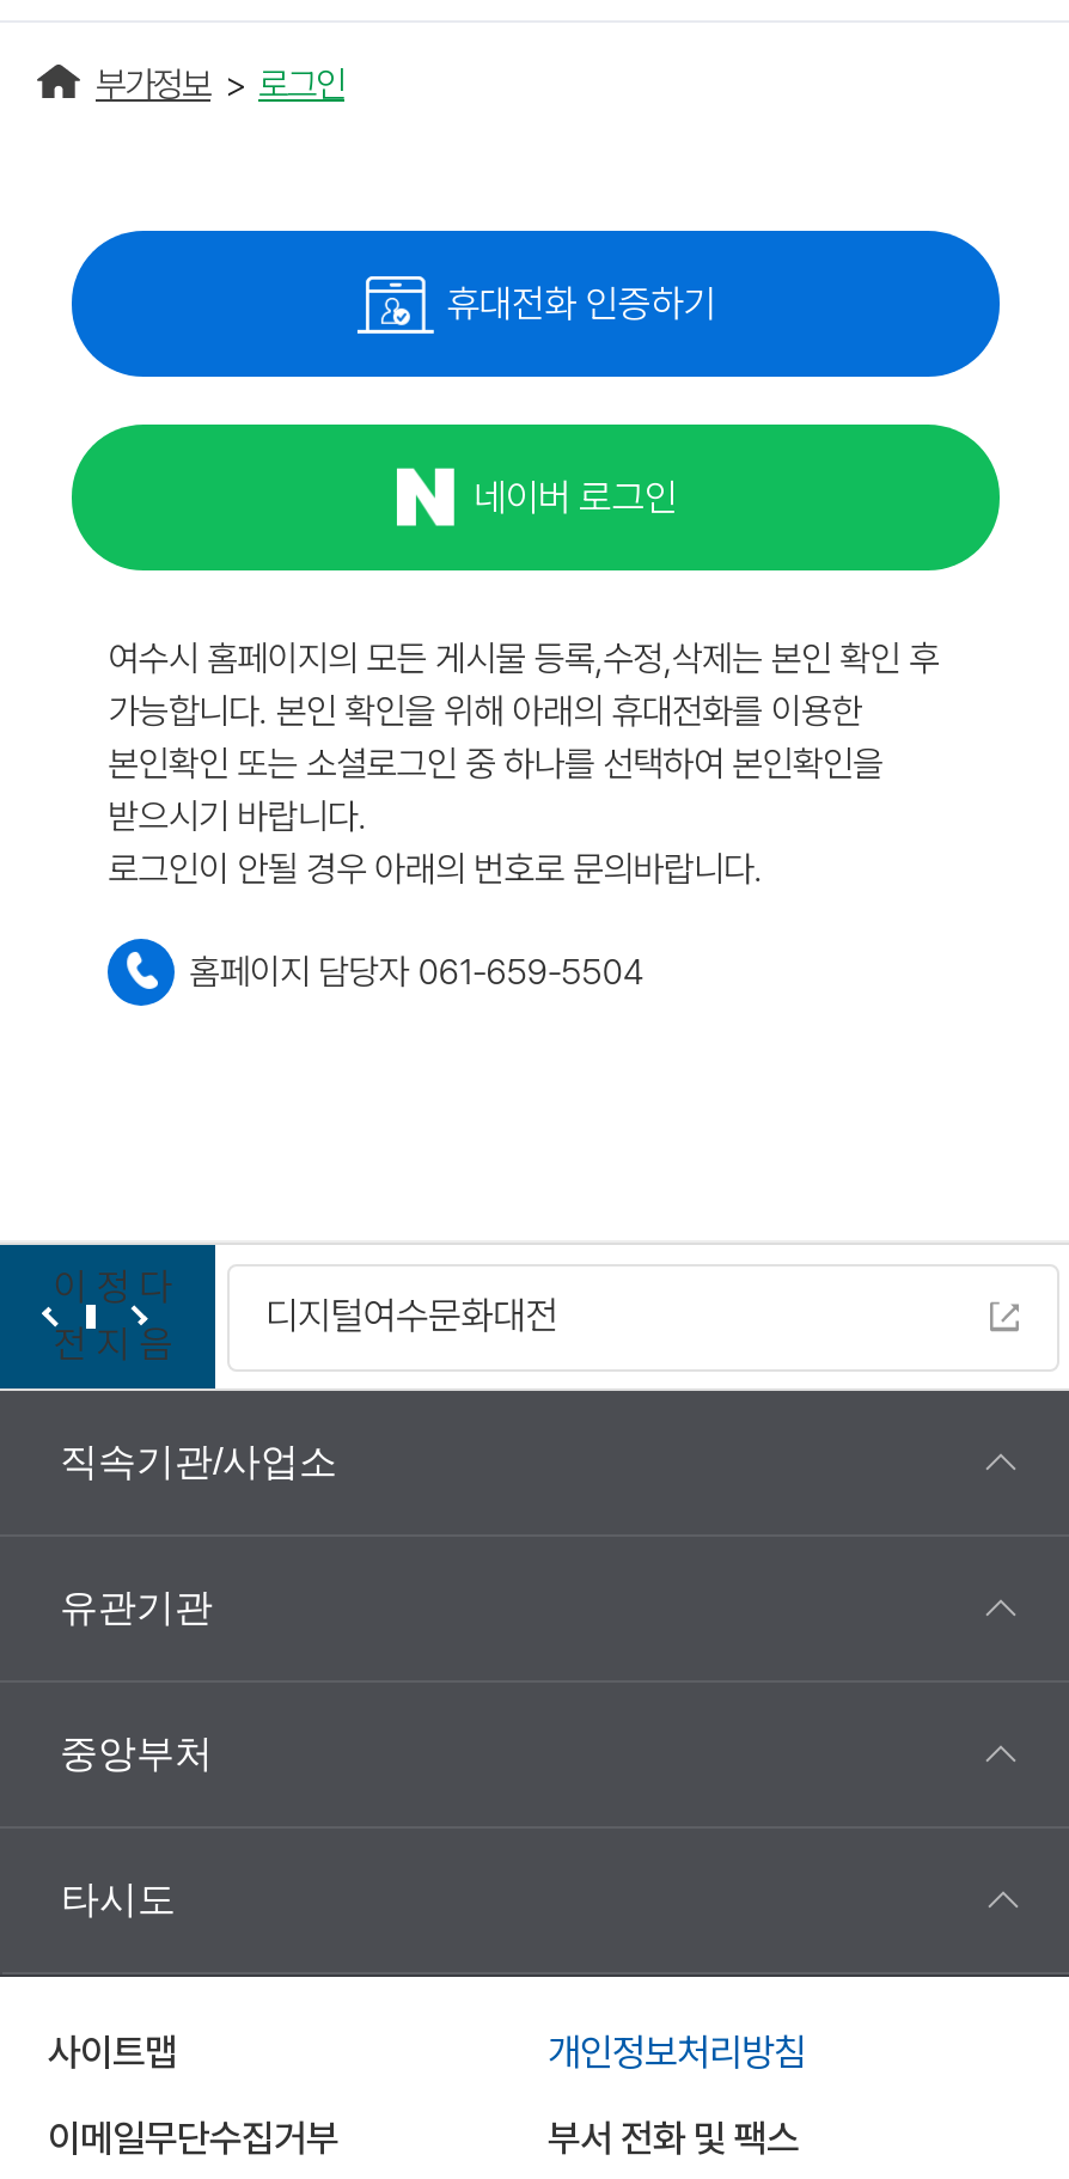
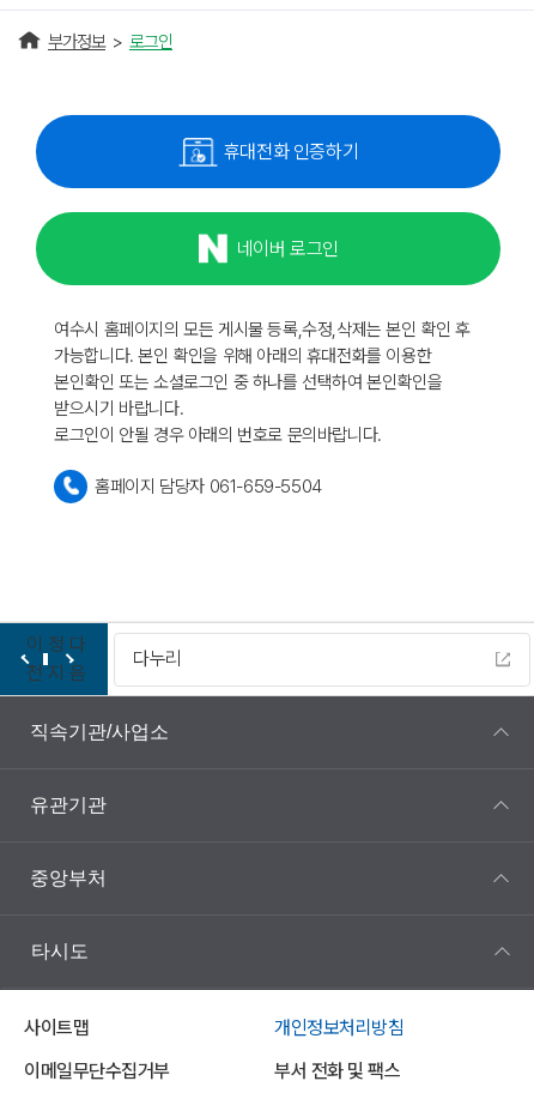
[265,1293,558,1338] 디지털여수문화대전 -> [133,647,182,670] 다누리

